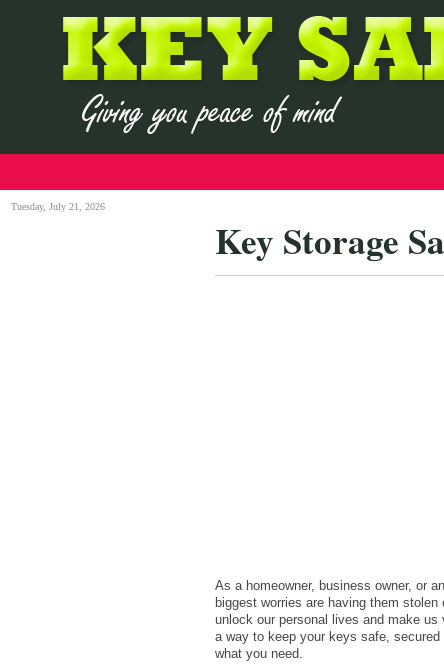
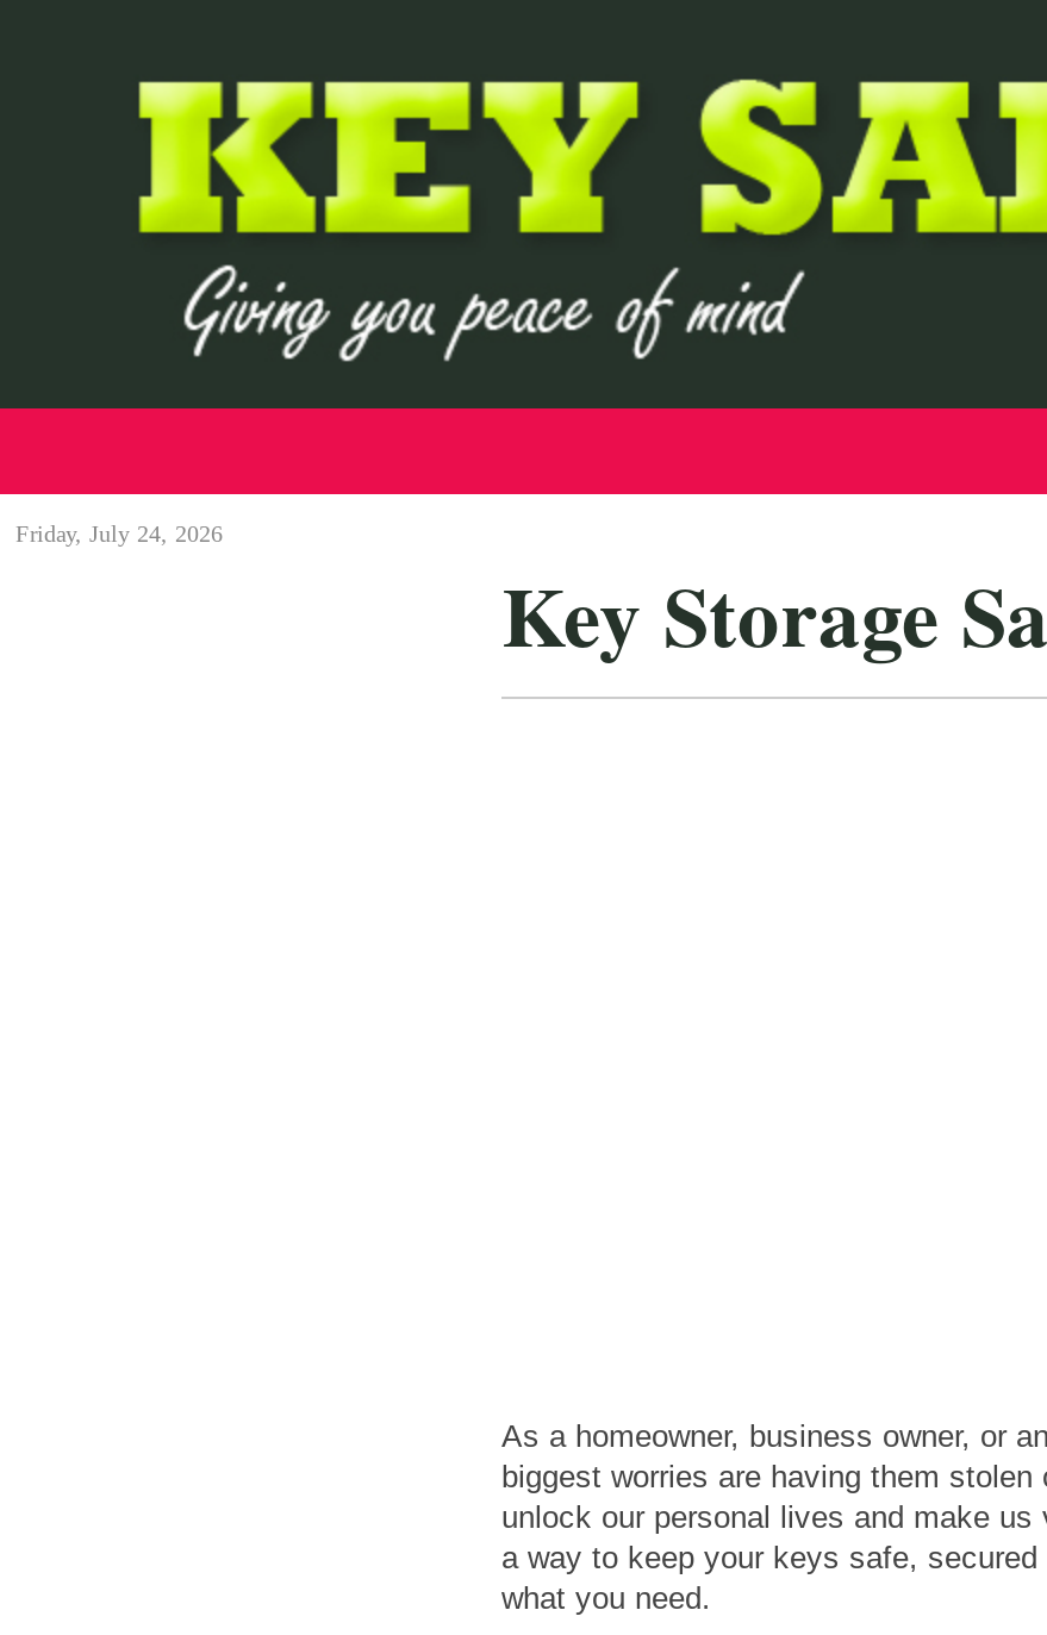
[11,201,105,212] Tuesday, July 21, 2026 -> [15,520,223,547] Friday, July 24, 2026

